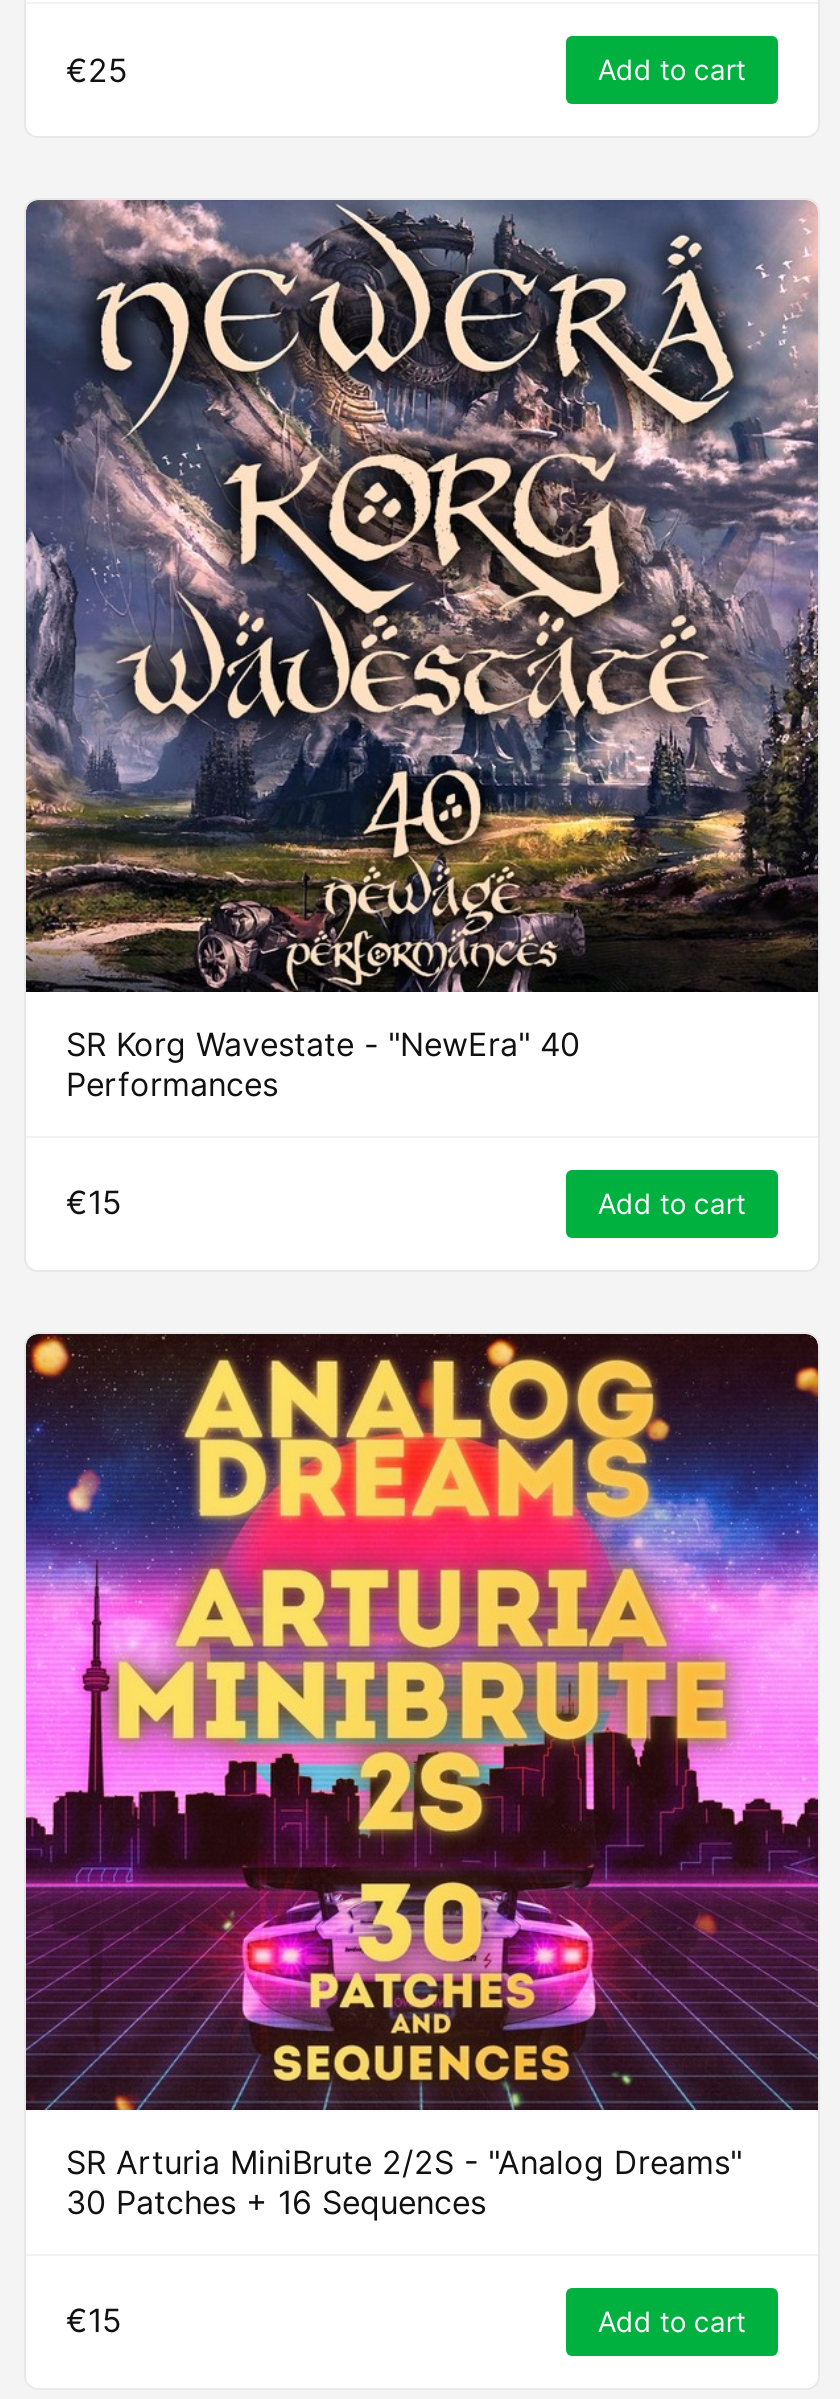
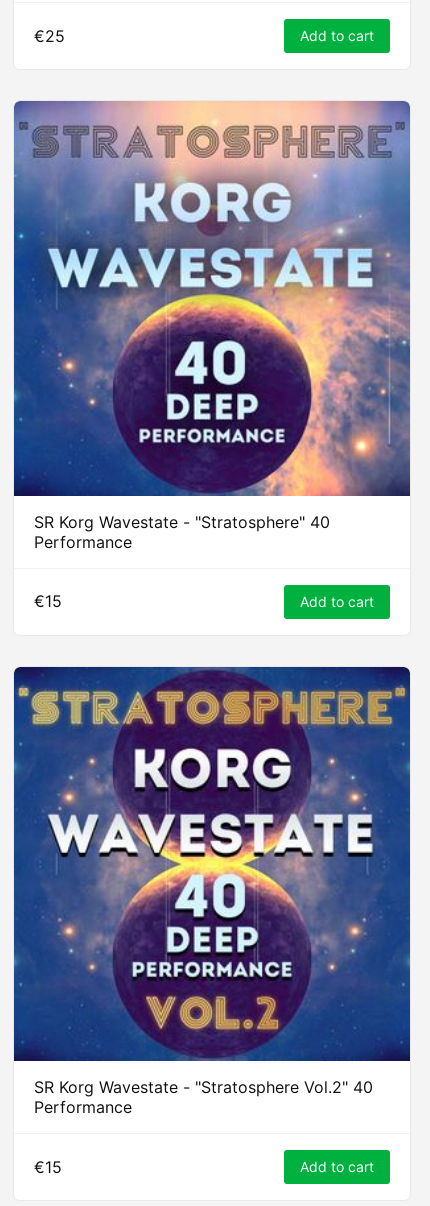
[24,197,820,1104] [image] | SR Korg Wavestate - "NewEra" 40 | Performances -> [13,100,411,552] [image] | SR Korg Wavestate - "Stratosphere" 40 | Performance
[24,1331,820,2222] [image] | SR Arturia MiniBrute 2/2S - "Analog Dreams" | 30 Patches + 16 Sequences -> [13,666,411,1117] [image] | SR Korg Wavestate - "Stratosphere Vol.2" 40 | Performance

